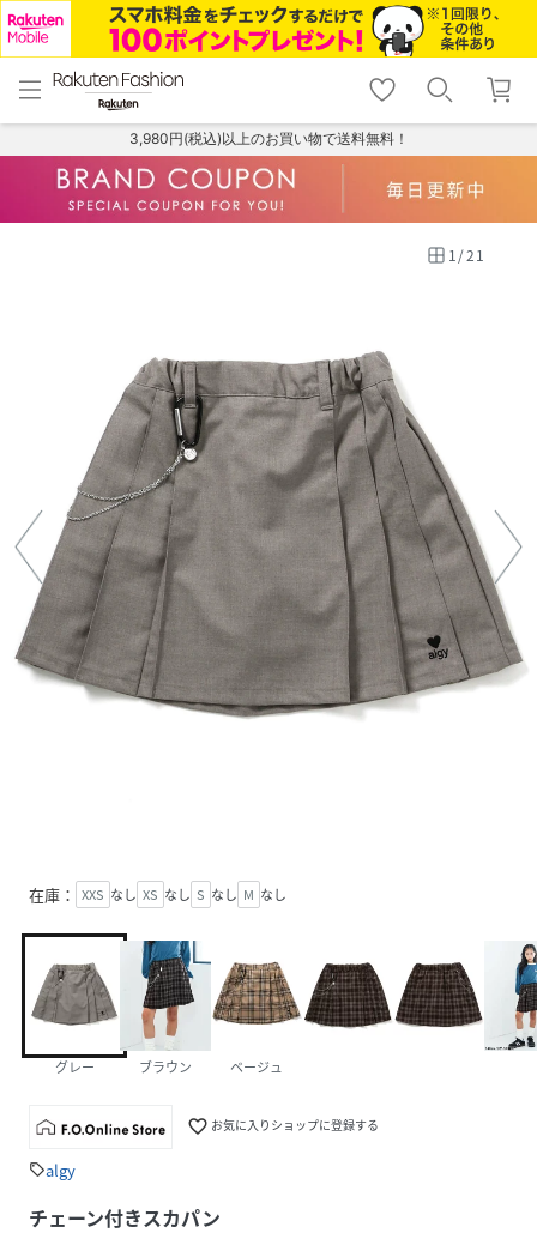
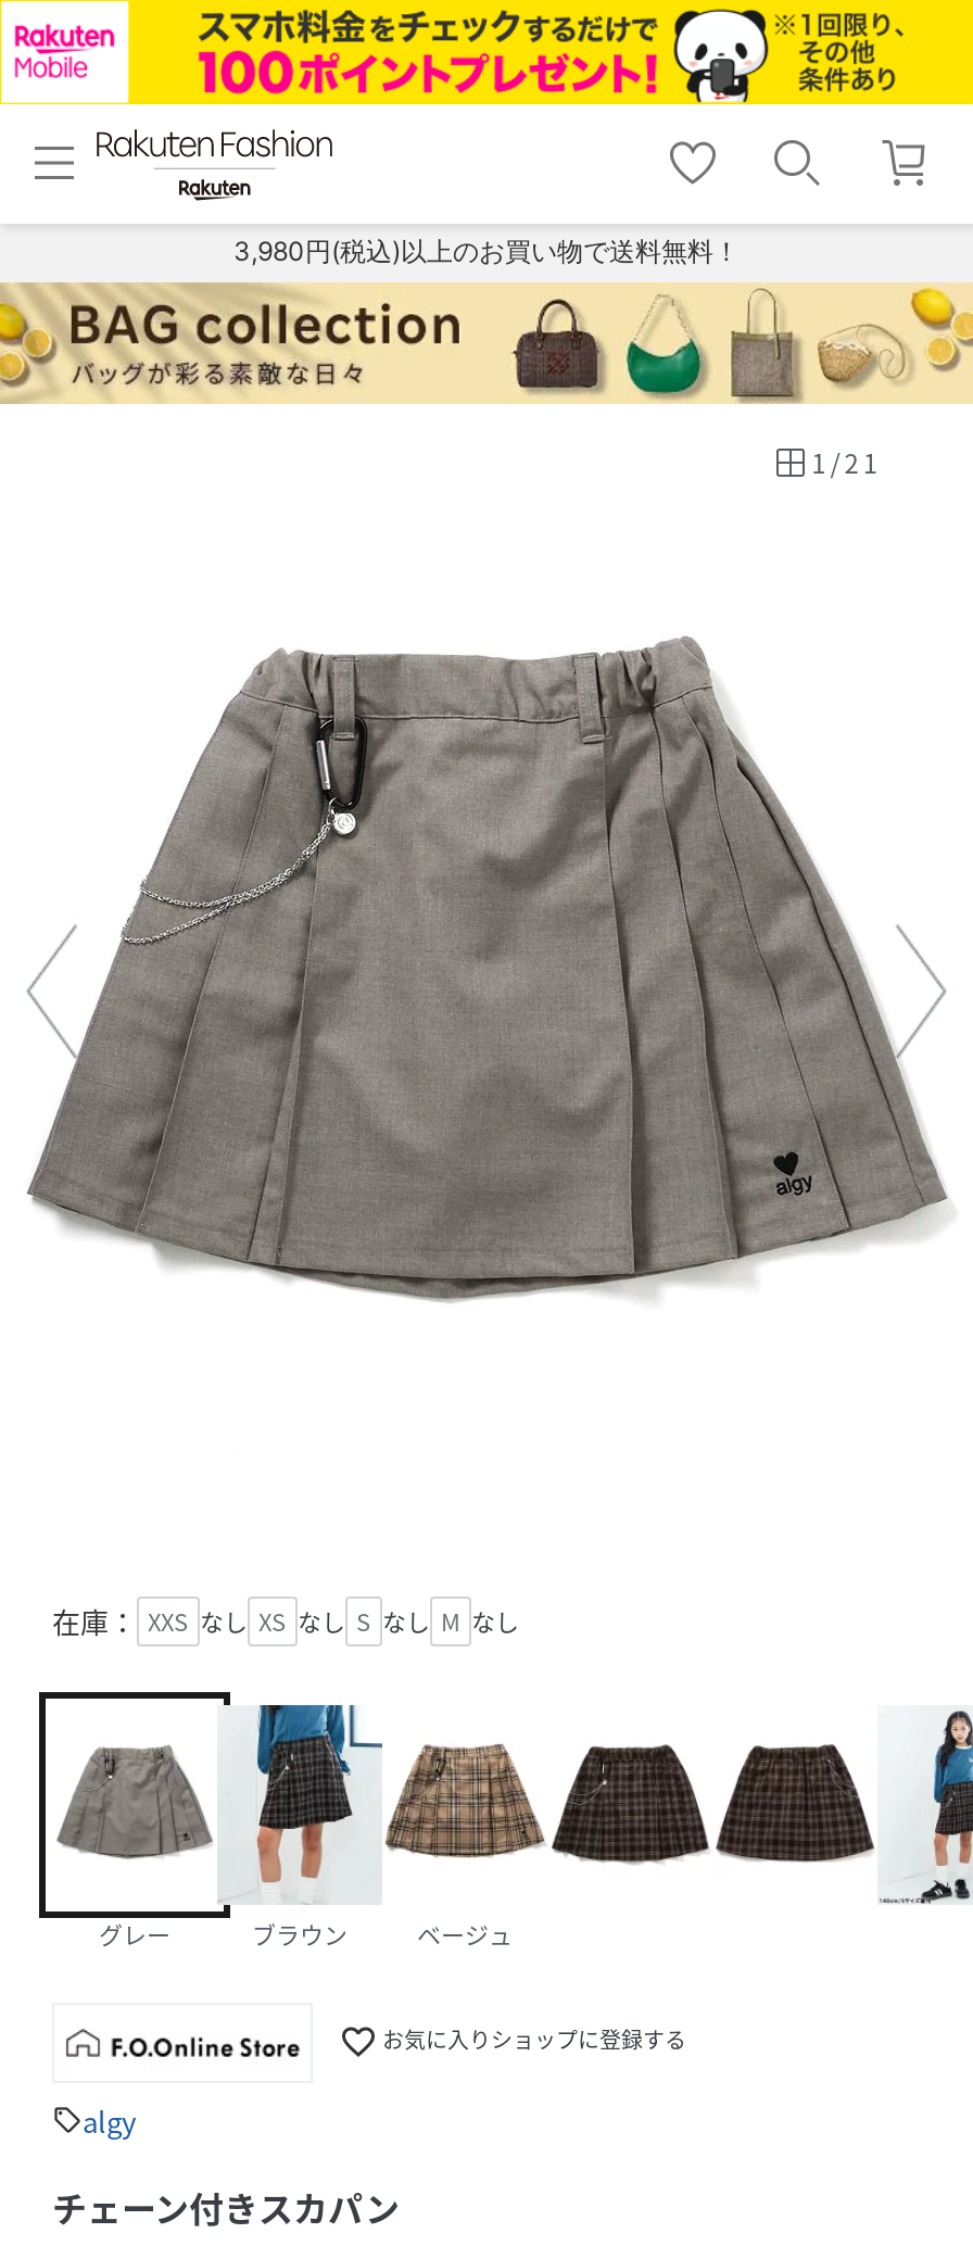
[4,155,533,224] [image] -> [7,282,966,404] [image]

